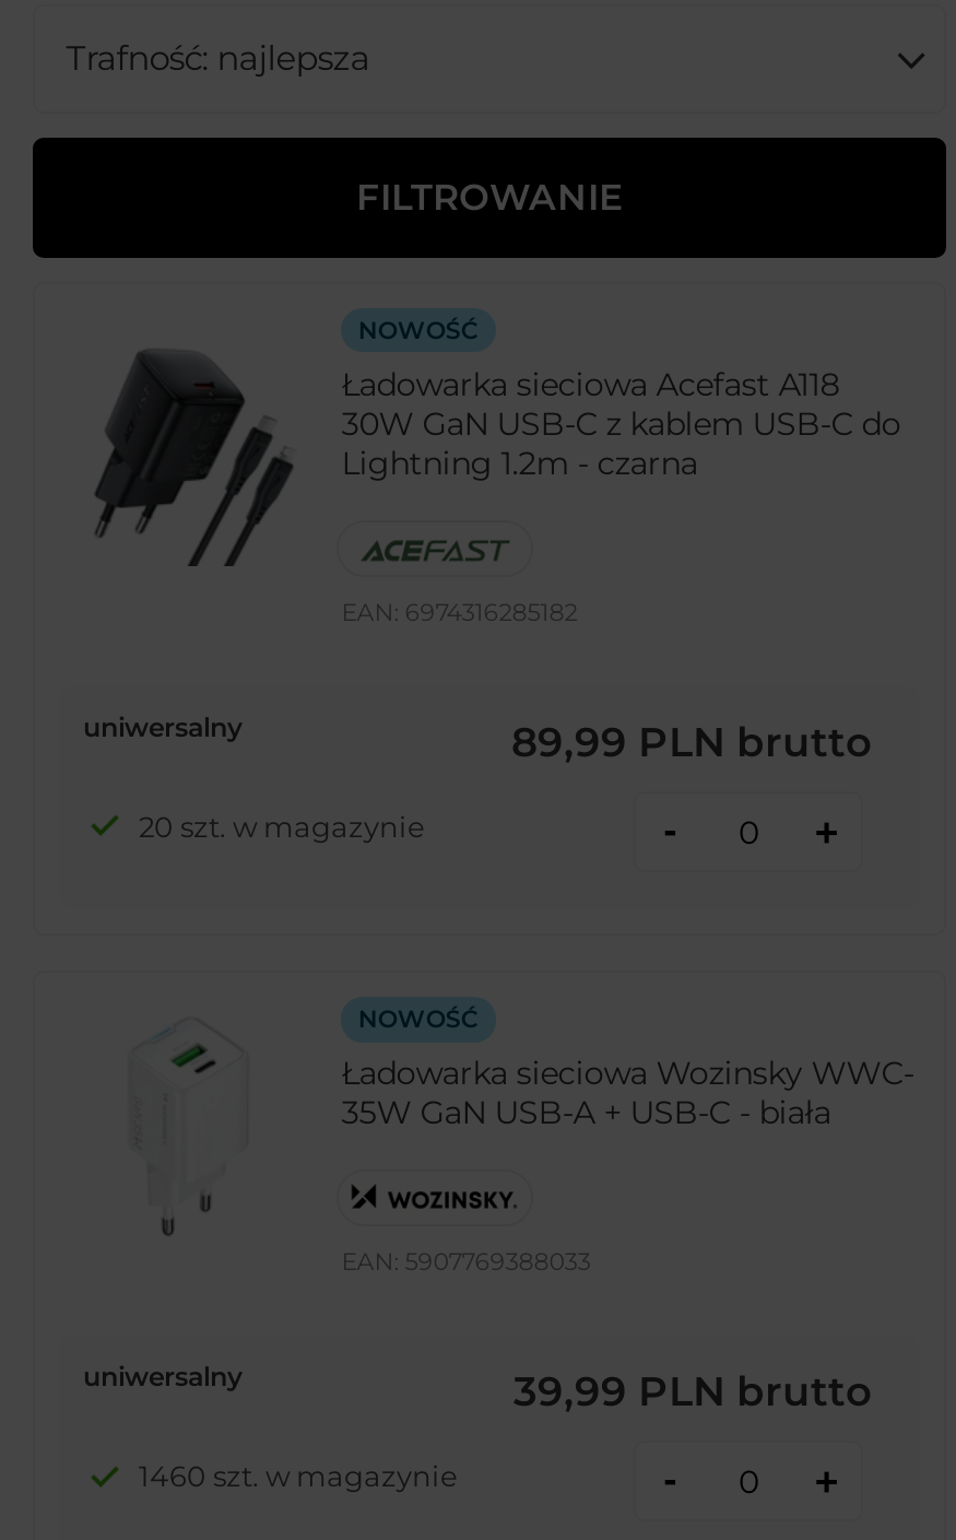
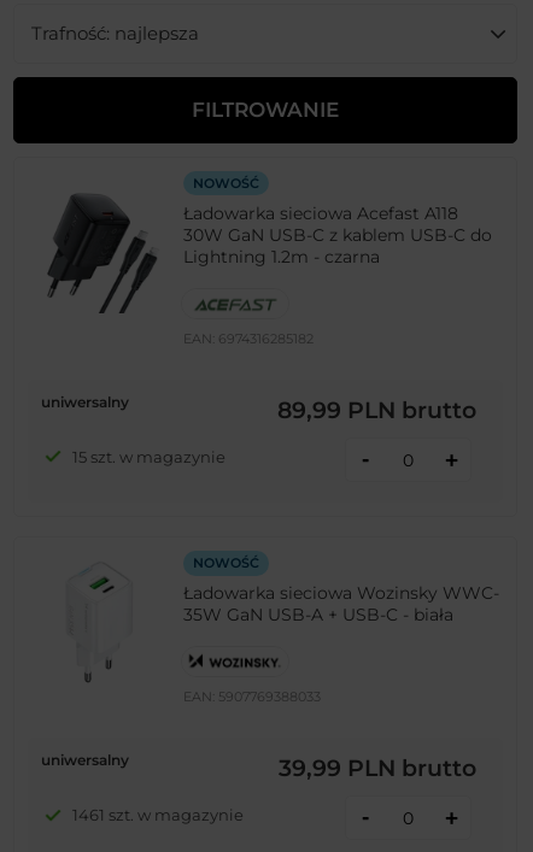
[139,808,425,843] 20 szt. w magazynie -> [72,447,225,466] 15 szt. w magazynie
[139,1458,458,1493] 1460 szt. w magazynie -> [72,805,243,824] 1461 szt. w magazynie

